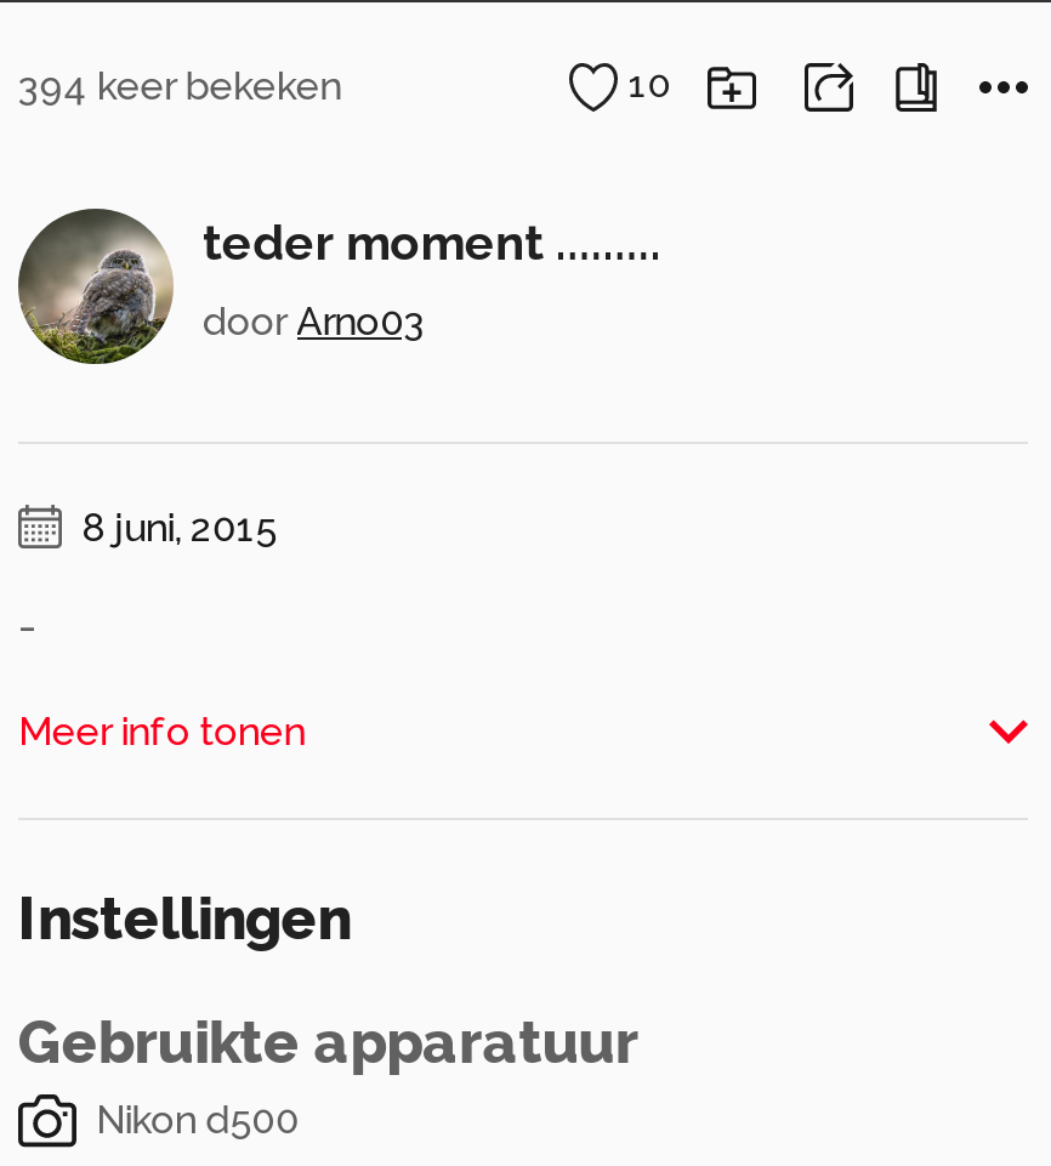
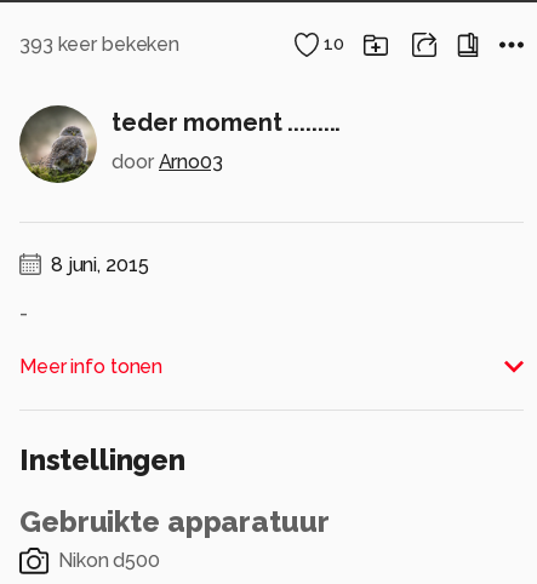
[18,62,341,108] 394 keer bekeken -> [19,32,180,55] 393 keer bekeken

